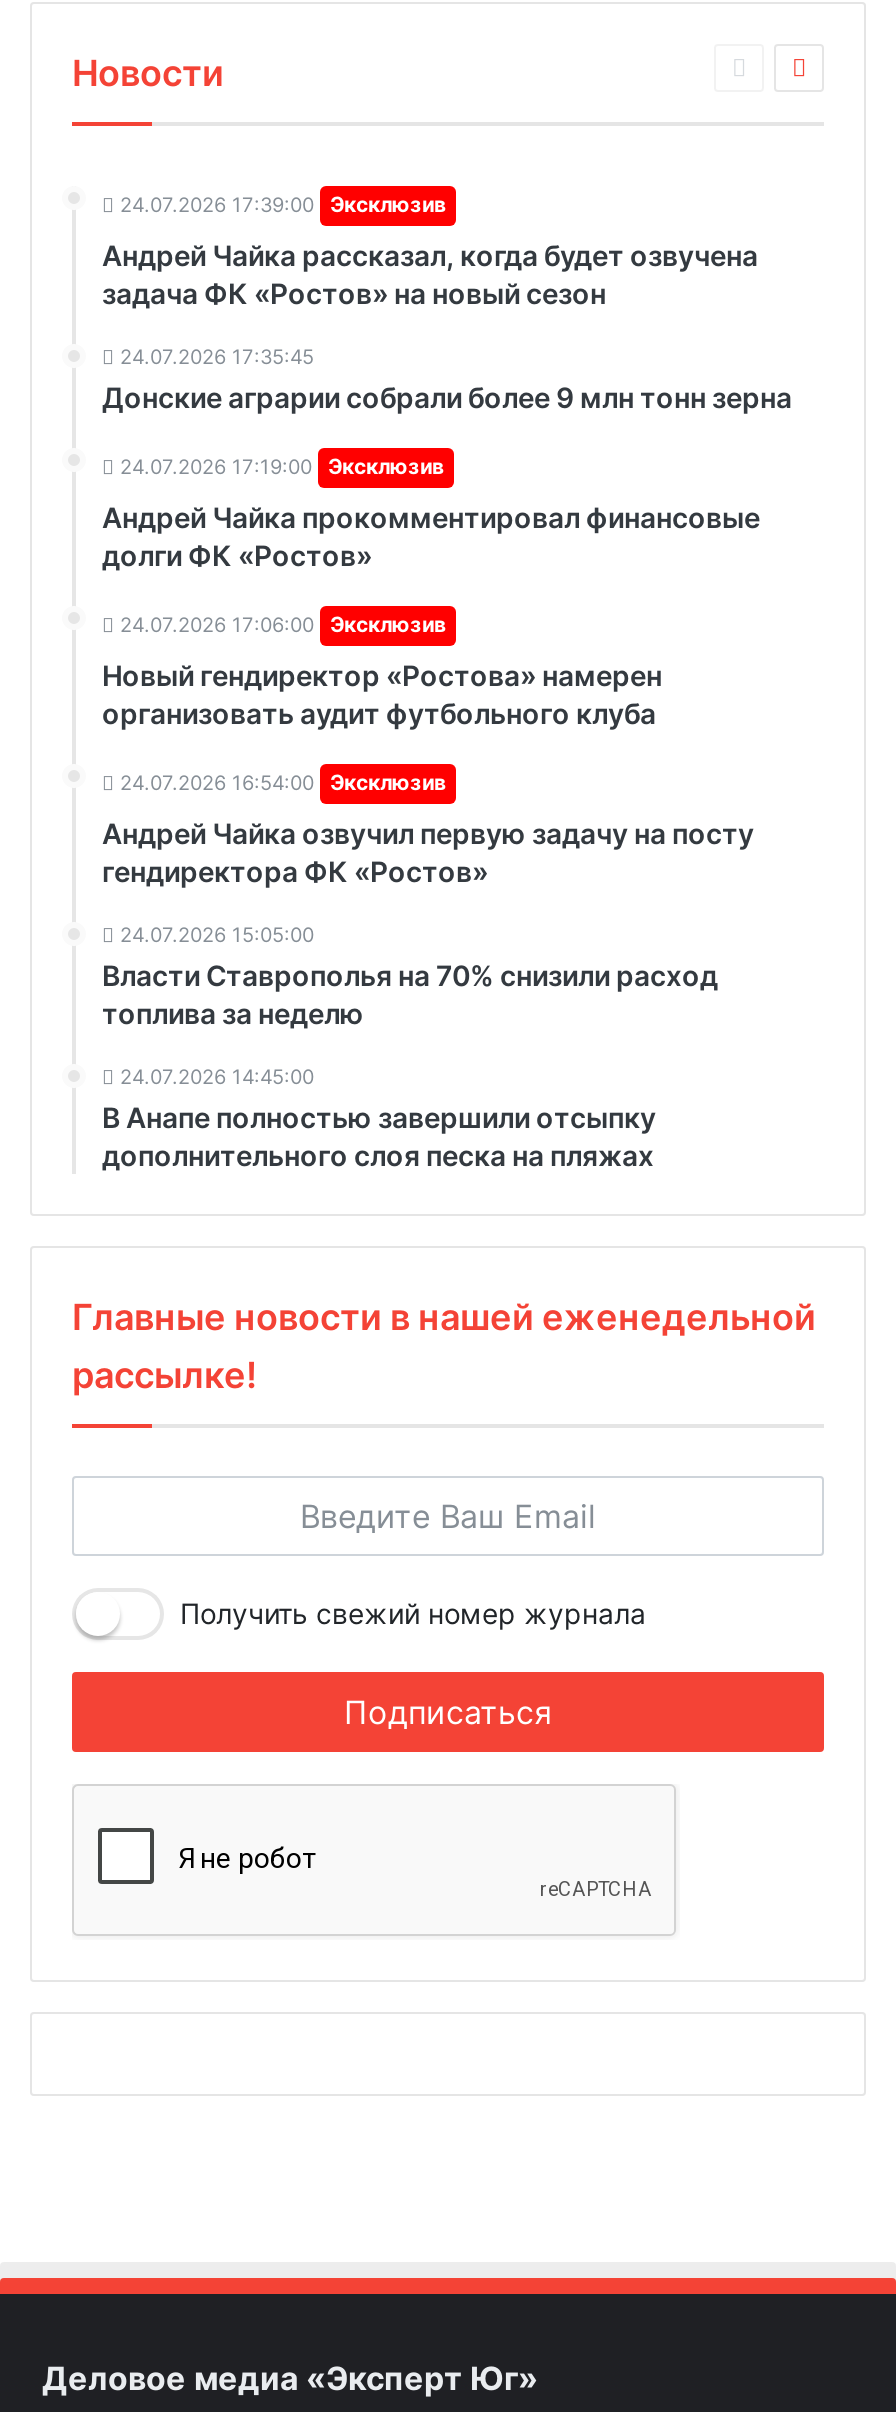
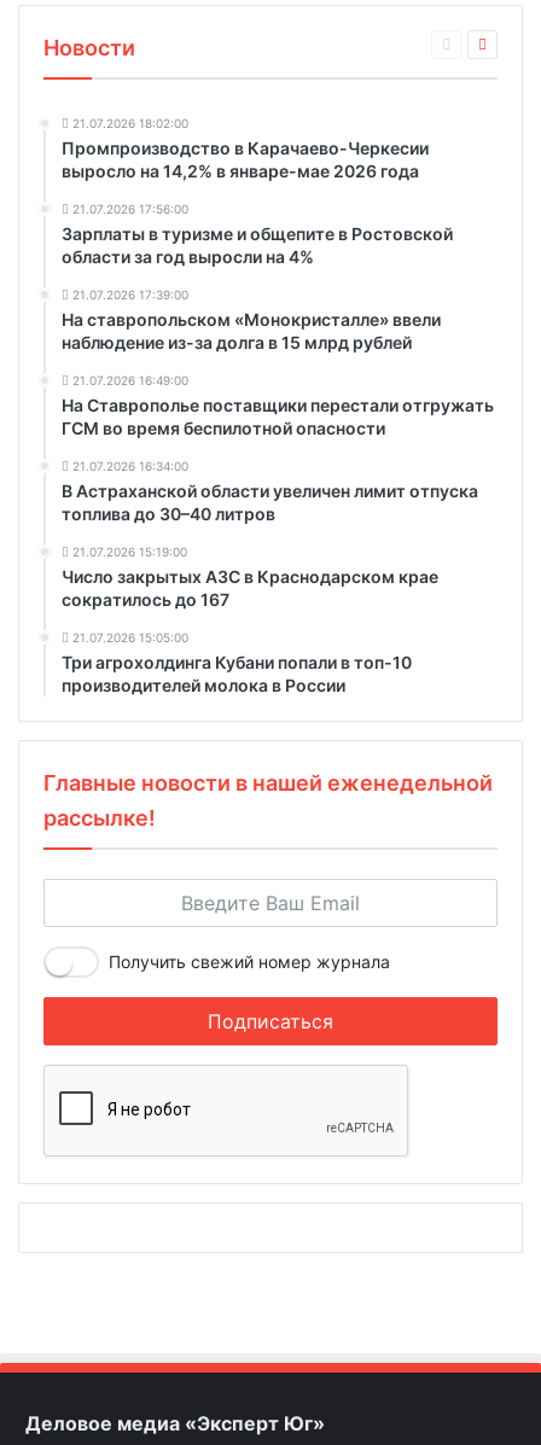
[102,191,792,1171] 24.07.2026 17:39:00 | Эксклюзив | Андрей Чайка рассказал, когда будет озвучена | задача ФК «Ростов» на новый сезон | 24.07.2026 17:35:45 | Донские аграрии собрали более 9 млн тонн зерна | 24.07.2026 17:19:00 | Эксклюзив | Андрей Чайка прокомментировал финансовые | долги ФК «Ростов» | 24.07.2026 17:06:00 | Эксклюзив | Новый гендиректор «Ростова» намерен | организовать аудит футбольного клуба | 24.07.2026 16:54:00 | Эксклюзив | Андрей Чайка озвучил первую задачу на посту | гендиректора ФК «Ростов» | 24.07.2026 15:05:00 | Власти Ставрополья на 70% снизили расход | топлива за неделю | 24.07.2026 14:45:00 | В Анапе полностью завершили отсыпку | дополнительного слоя песка на пляжах -> [62,115,494,695] 21.07.2026 18:02:00 | Промпроизводство в Карачаево-Черкесии | выросло на 14,2% в январе-мае 2026 года | 21.07.2026 17:56:00 | Зарплаты в туризме и общепите в Ростовской | области за год выросли на 4% | 21.07.2026 17:39:00 | На ставропольском «Монокристалле» ввели | наблюдение из-за долга в 15 млрд рублей | 21.07.2026 16:49:00 | На Ставрополье поставщики перестали отгружать | ГСМ во время беспилотной опасности | 21.07.2026 16:34:00 | В Астраханской области увеличен лимит отпуска | топлива до 30–40 литров | 21.07.2026 15:19:00 | Число закрытых АЗС в Краснодарском крае | сократилось до 167 | 21.07.2026 15:05:00 | Три агрохолдинга Кубани попали в топ-10 | производителей молока в России

